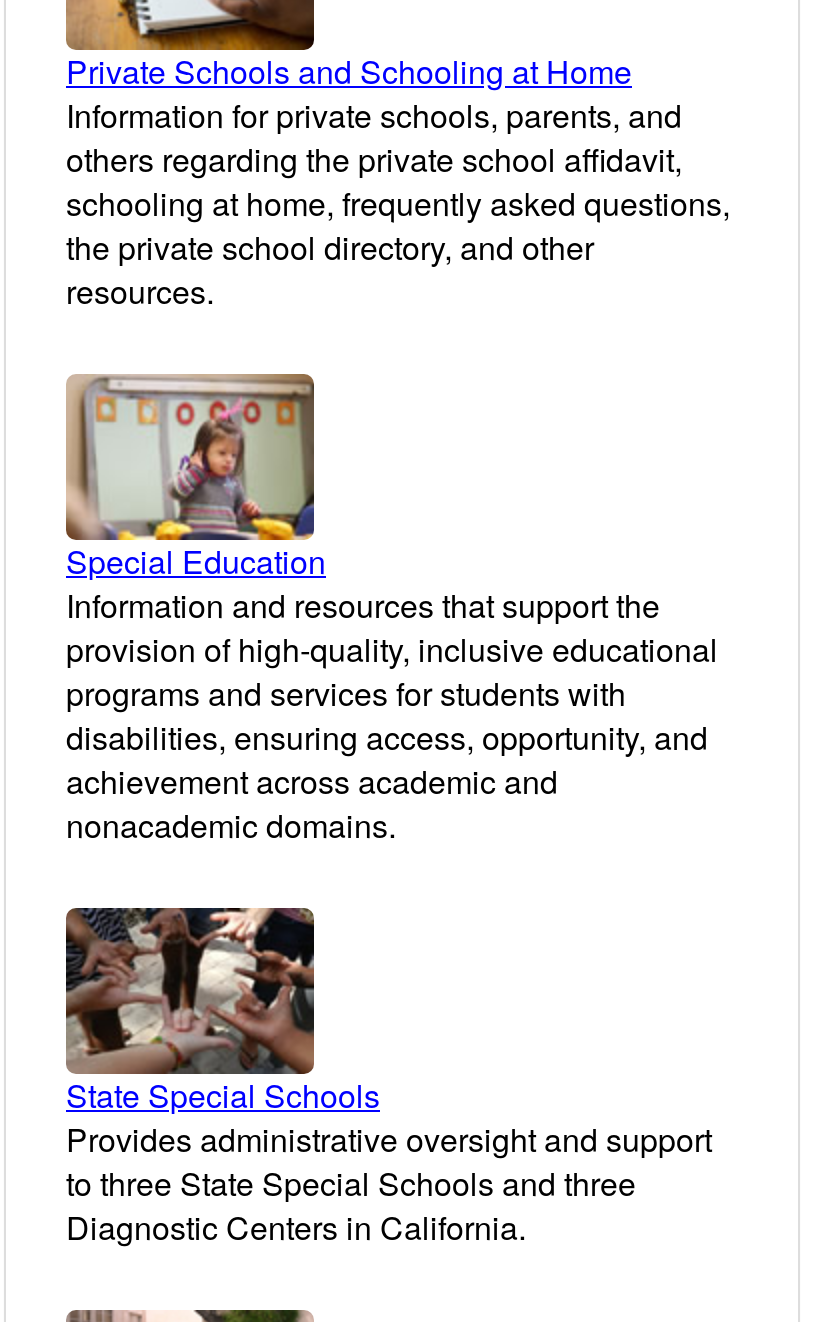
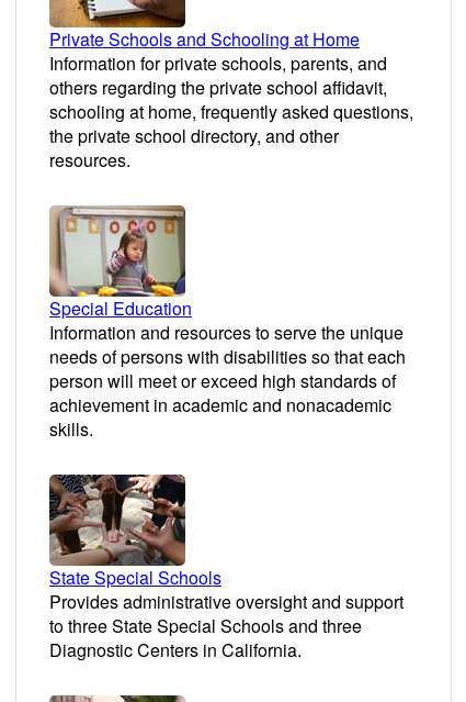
[66,582,718,848] Information and resources that support the | provision of high-quality, inclusive educational | programs and services for students with | disabilities, ensuring access, opportunity, and | achievement across academic and | nonacademic domains. -> [49,320,406,442] Information and resources to serve the unique | needs of persons with disabilities so that each | person will meet or exceed high standards of | achievement in academic and nonacademic | skills.

